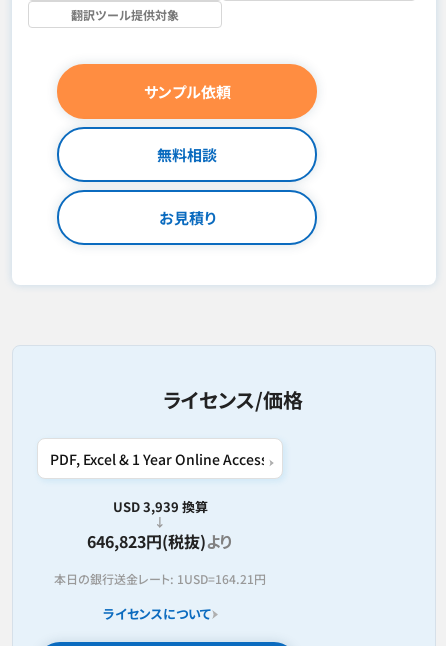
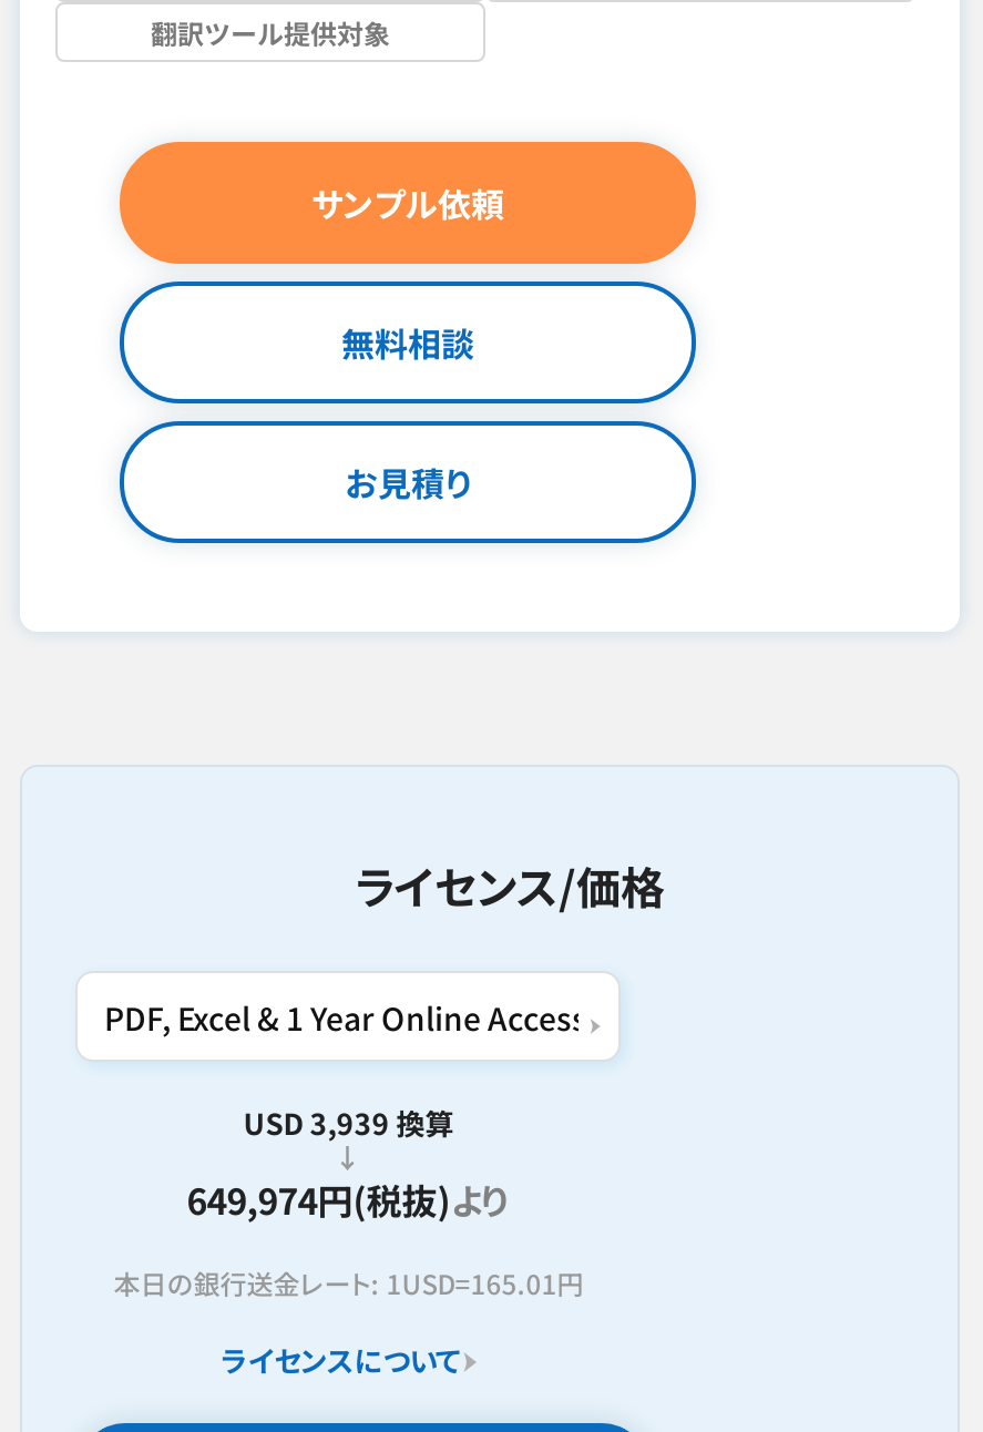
[87,529,233,553] 646,823円(税抜)より -> [187,1173,510,1226] 649,974円(税抜)より
[54,570,266,587] 本日の銀行送金レート: 1USD=164.21円 -> [113,1264,583,1301] 本日の銀行送金レート: 1USD=165.01円

